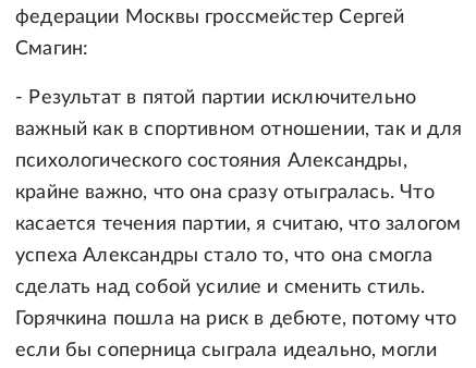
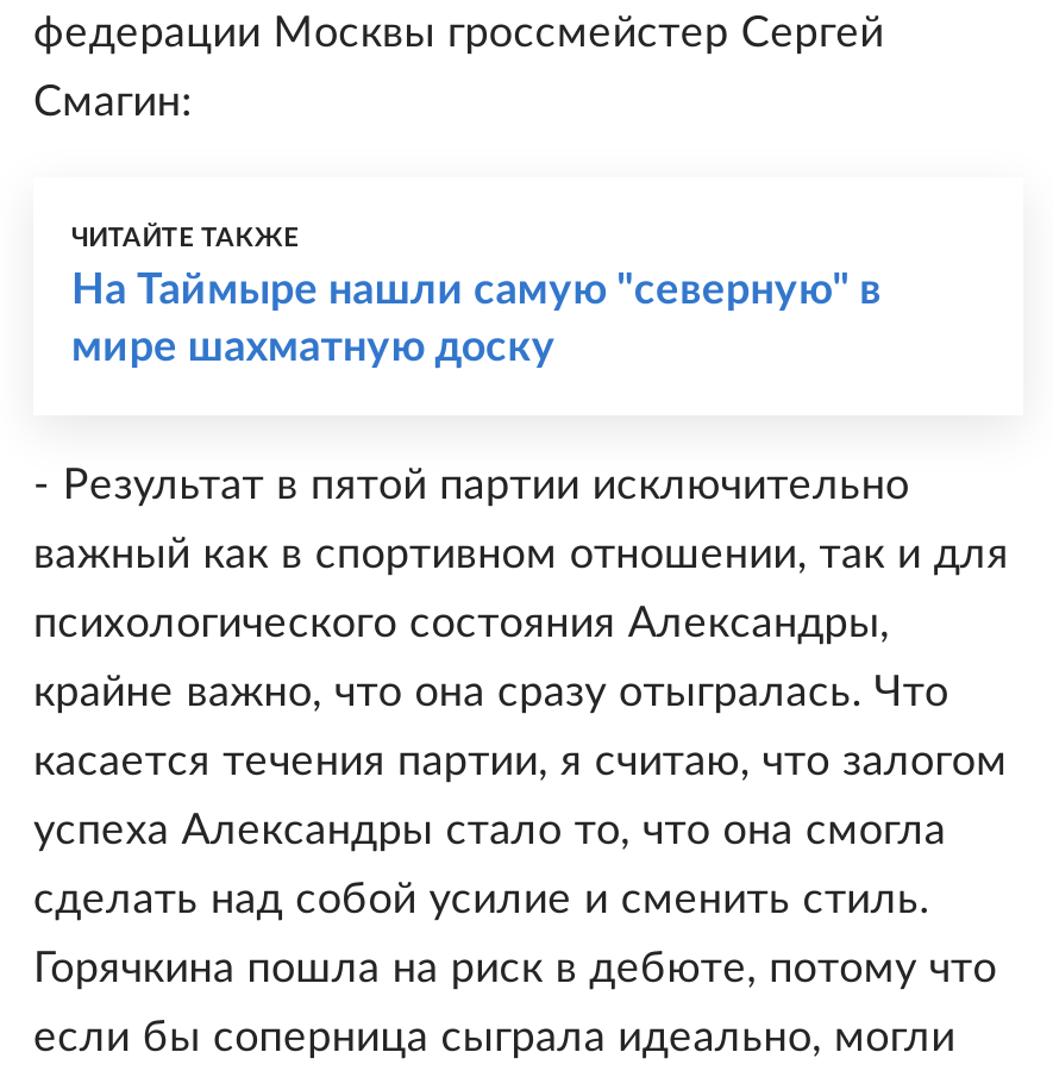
none -> [71,225,881,370] ЧИТАЙТЕ ТАКЖЕ | На Таймыре нашли самую "северную" в | мире шахматную доску

